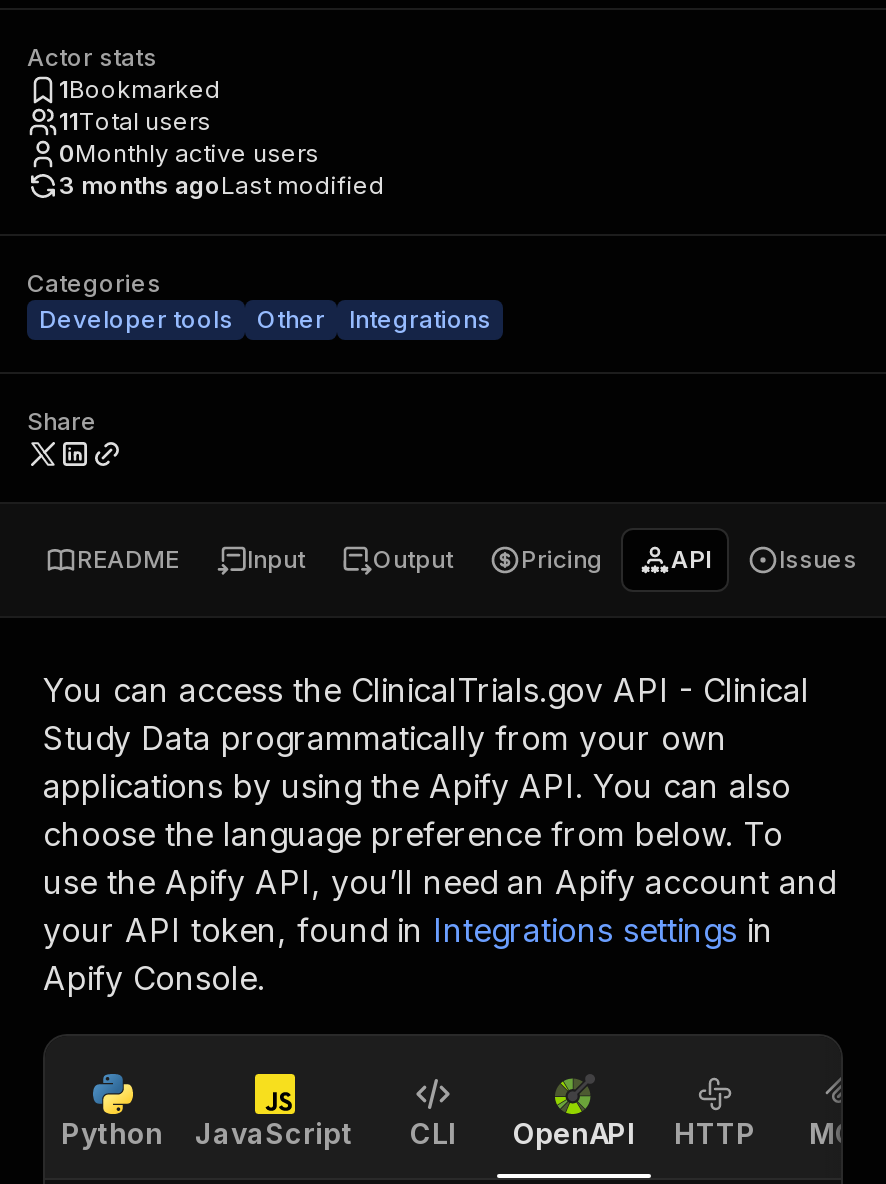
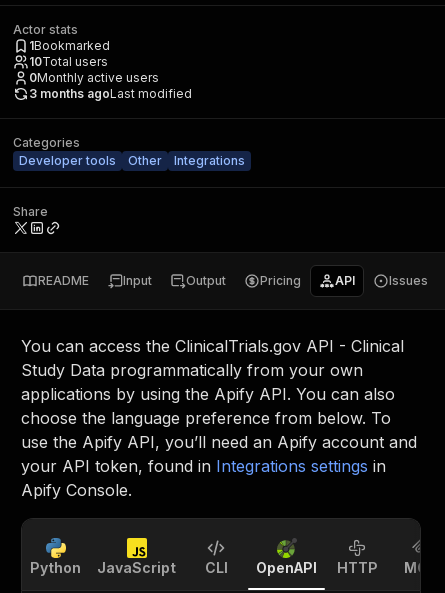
[59,106,211,136] 11Total users -> [29,54,108,69] 10Total users

